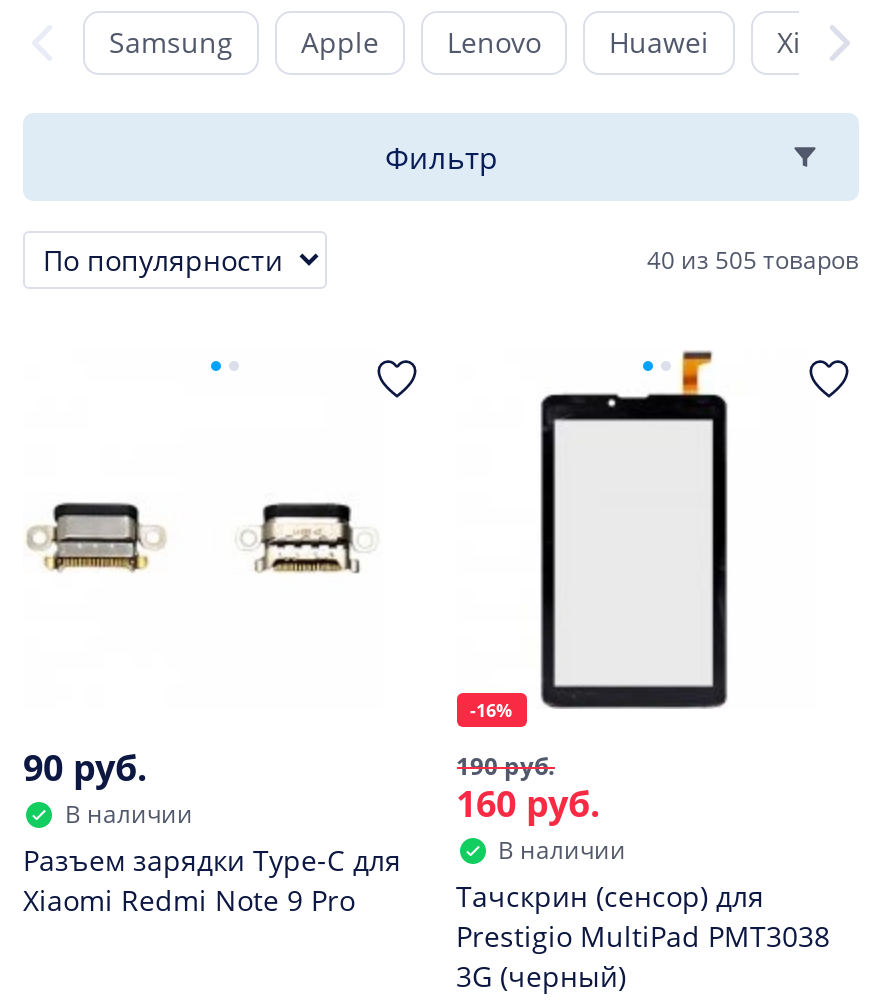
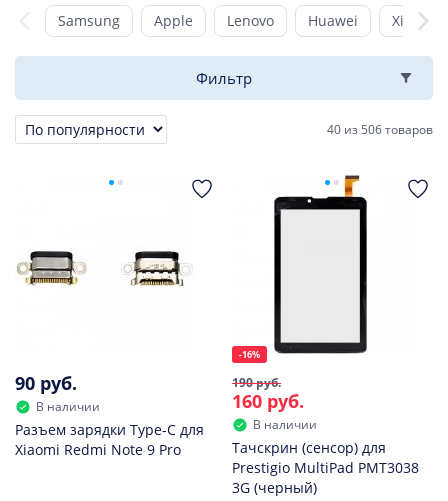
[647,242,859,276] 40 из 505 товаров -> [327,120,433,137] 40 из 506 товаров

